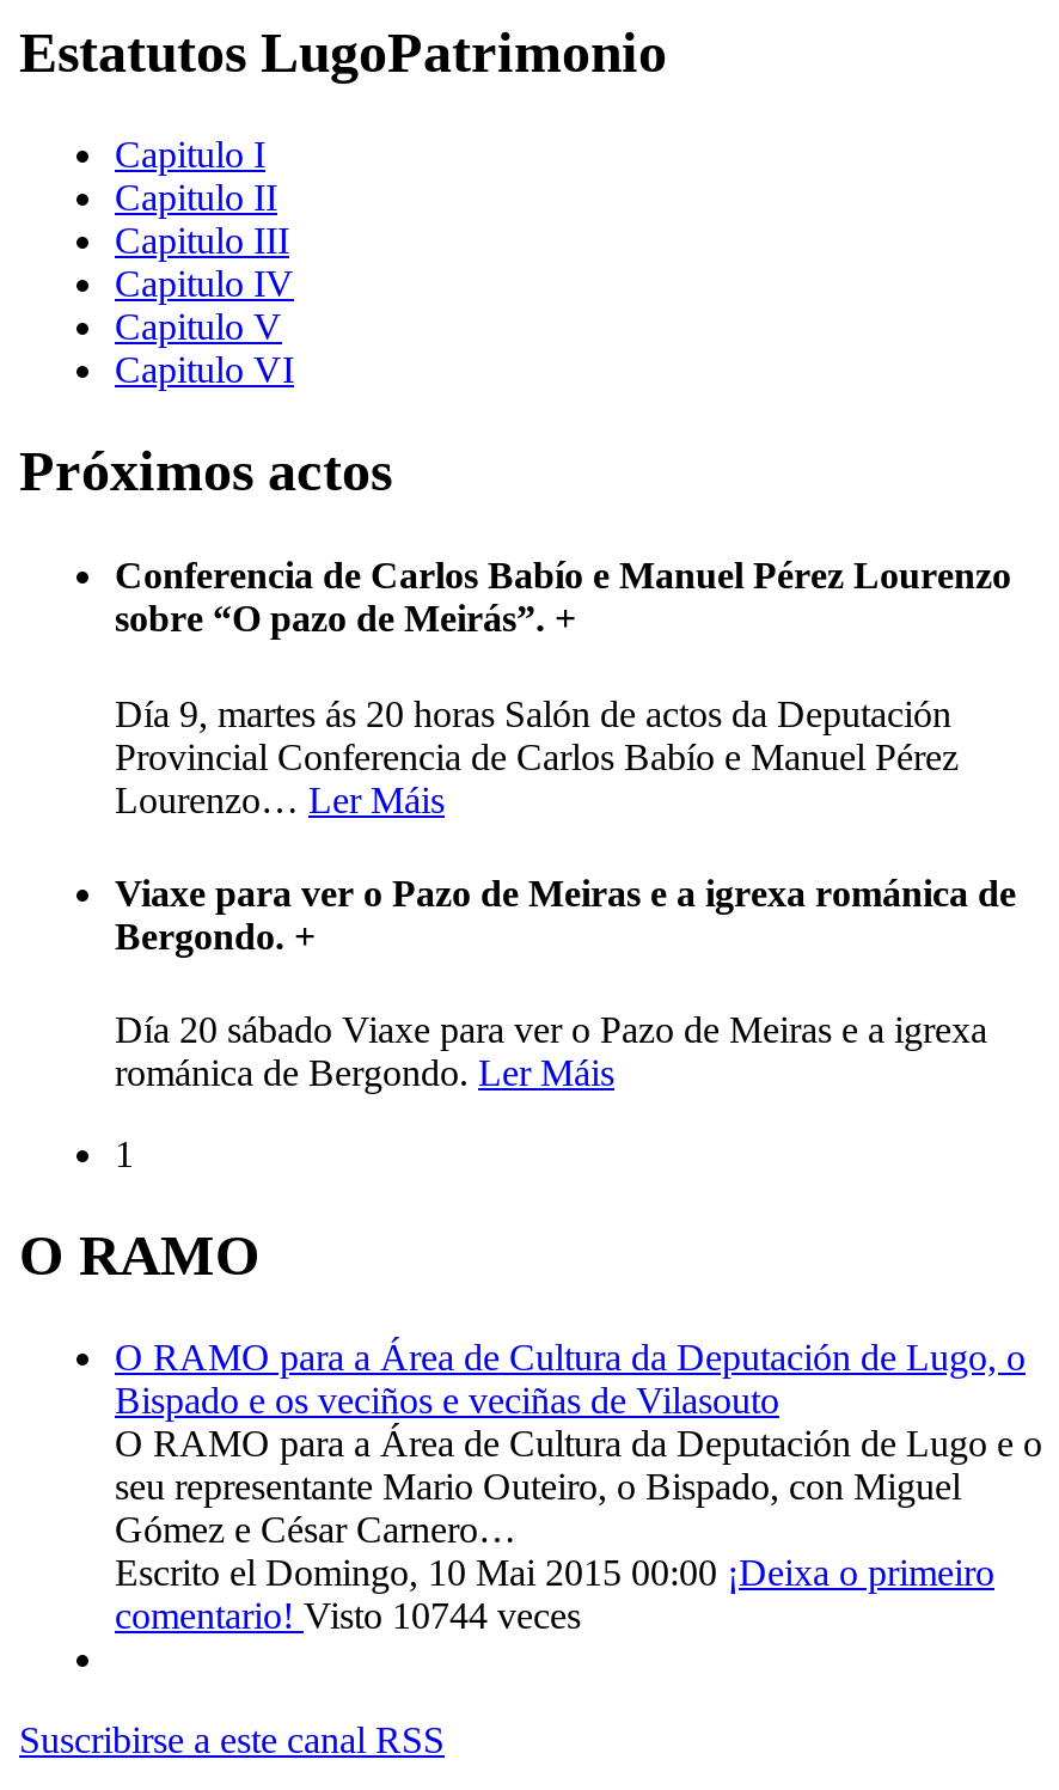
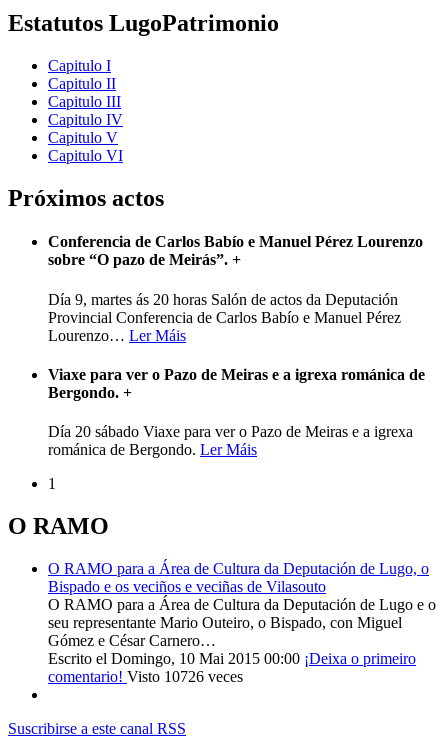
[115,1595,581,1635] comentario! Visto 10744 veces -> [48,668,243,685] comentario! Visto 10726 veces

